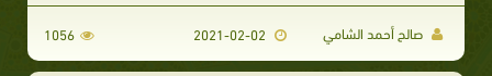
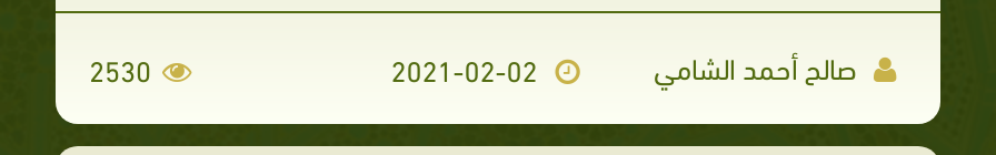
[44,23,75,45] 1056 -> [89,46,151,91] 2530

